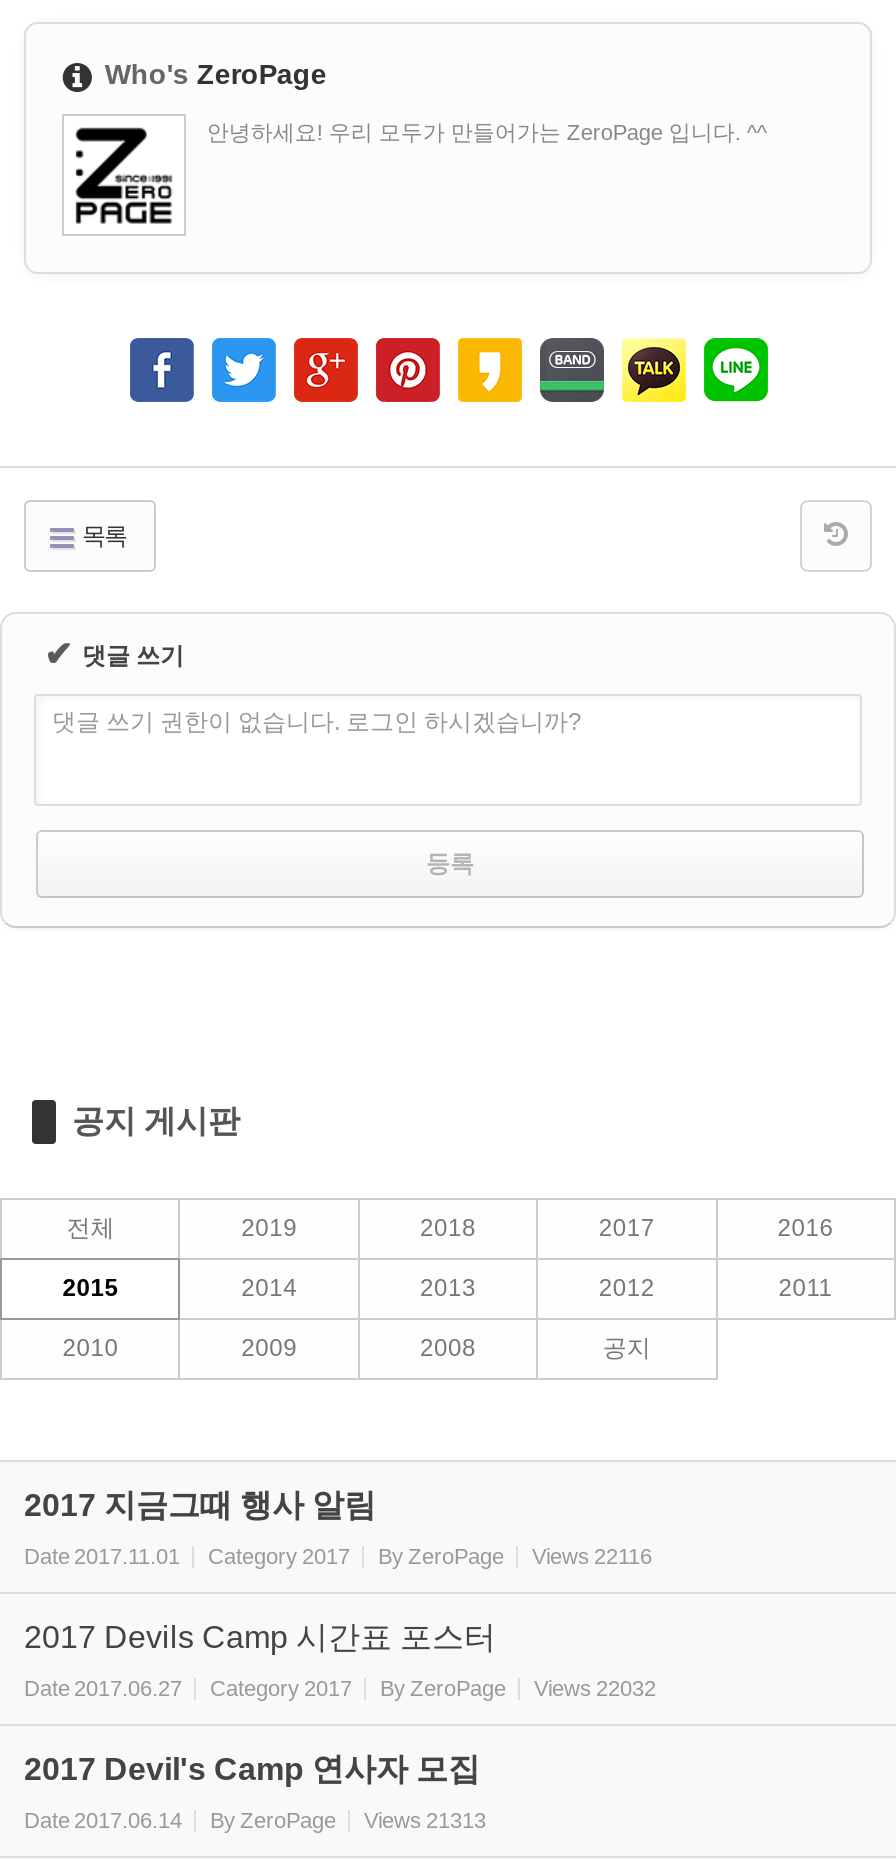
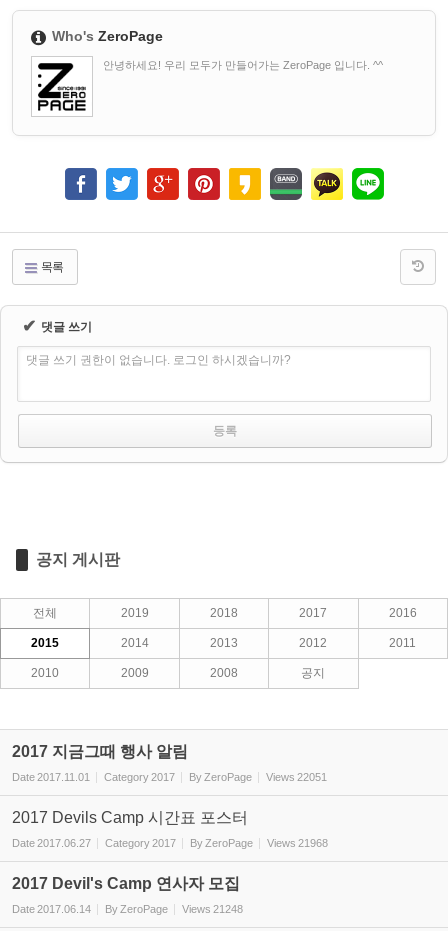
[24,1544,652,1568] Date 2017.11.01 Category 2017 By ZeroPage Views 22116 -> [12,771,327,783] Date 2017.11.01 Category 2017 By ZeroPage Views 22051
[24,1676,656,1700] Date 2017.06.27 Category 2017 By ZeroPage Views 22032 -> [12,837,328,849] Date 2017.06.27 Category 2017 By ZeroPage Views 21968
[24,1808,486,1832] Date 2017.06.14 By ZeroPage Views 21313 -> [12,903,243,915] Date 2017.06.14 By ZeroPage Views 21248

